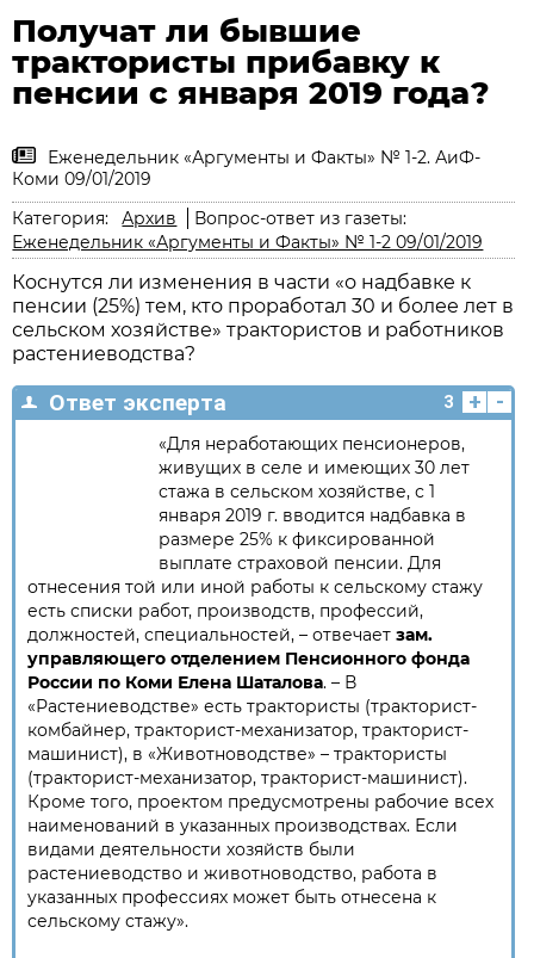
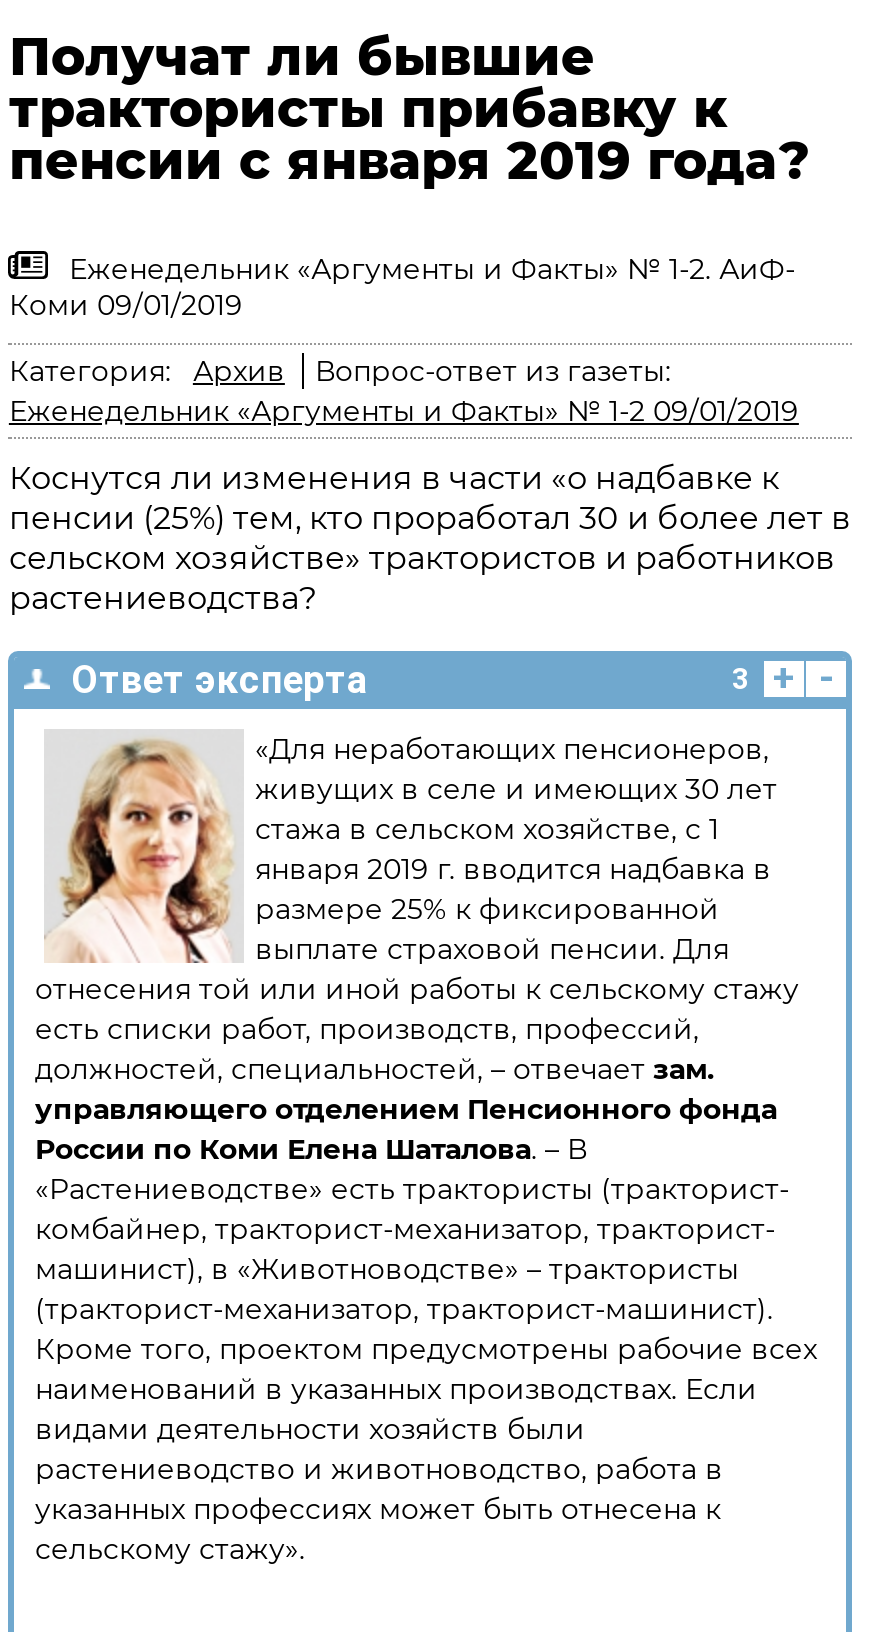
none -> [44,731,242,965] [image]

